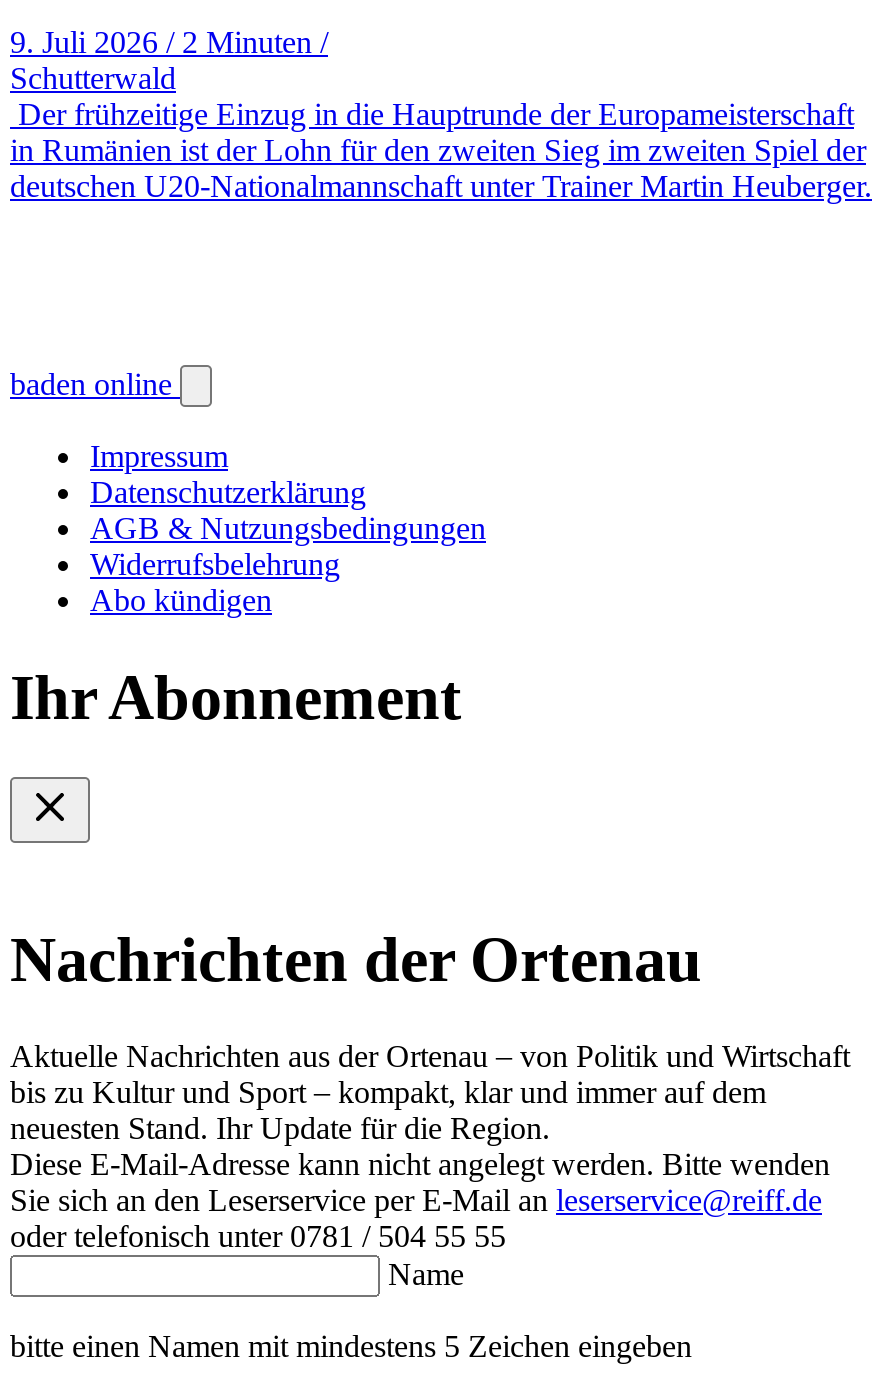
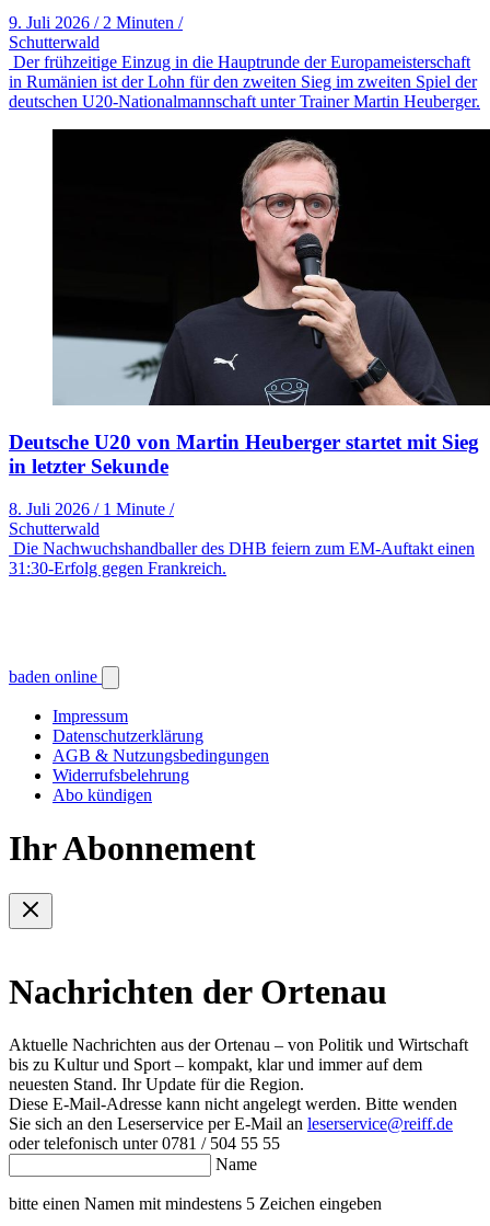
none -> [9,128,487,577] [image] | Deutsche U20 von Martin Heuberger startet mit Sieg | in letzter Sekunde | 8. Juli 2026 / 1 Minute / | Schutterwald | Die Nachwuchshandballer des DHB feiern zum EM-Auftakt einen | 31:30-Erfolg gegen Frankreich.

